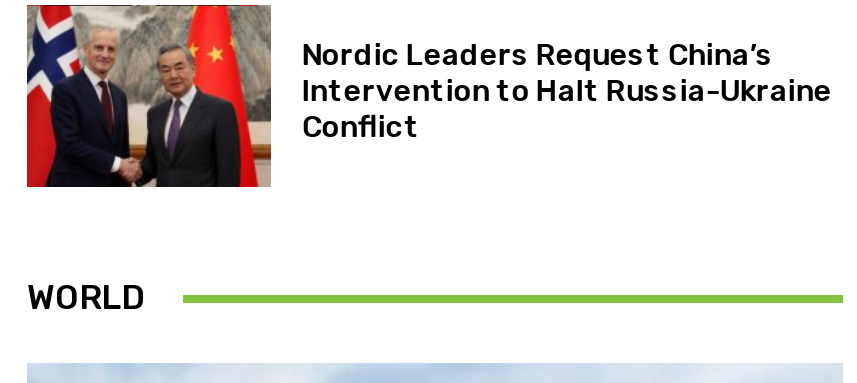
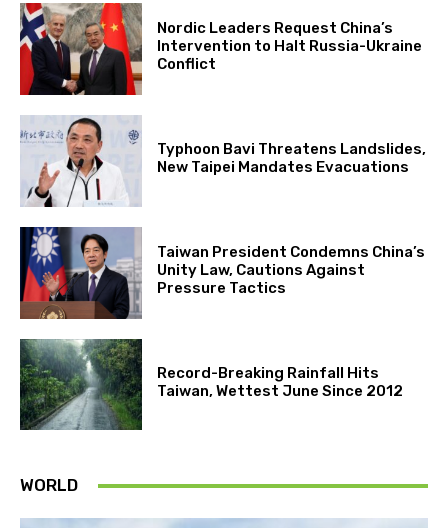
none -> [19,115,426,208] [image] | Typhoon Bavi Threatens Landslides, | New Taipei Mandates Evacuations
none -> [19,226,425,320] [image] | Taiwan President Condemns China’s | Unity Law, Cautions Against | Pressure Tactics
none -> [19,338,403,431] [image] | Record-Breaking Rainfall Hits | Taiwan, Wettest June Since 2012

